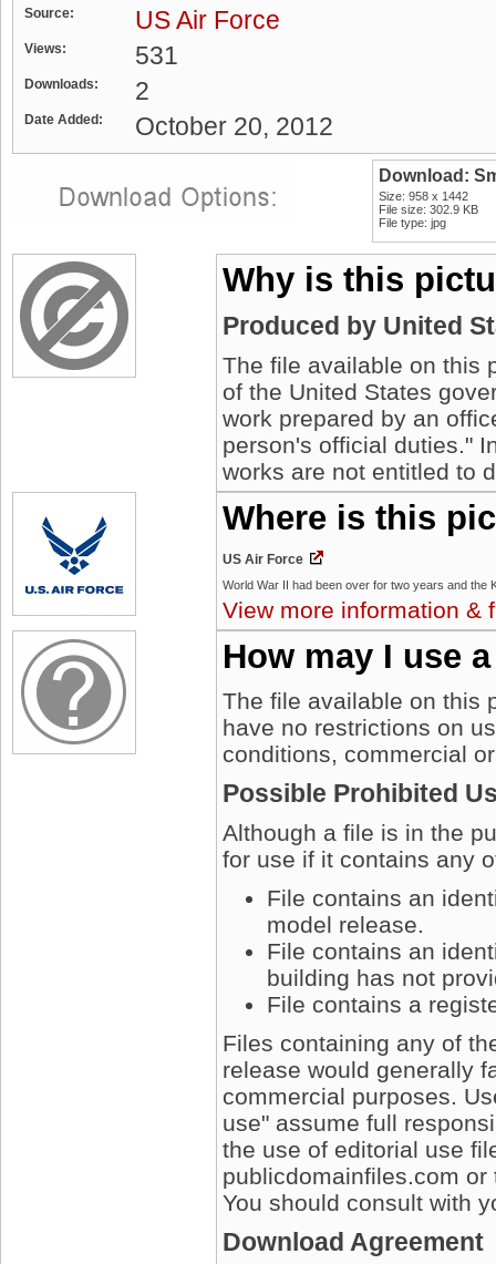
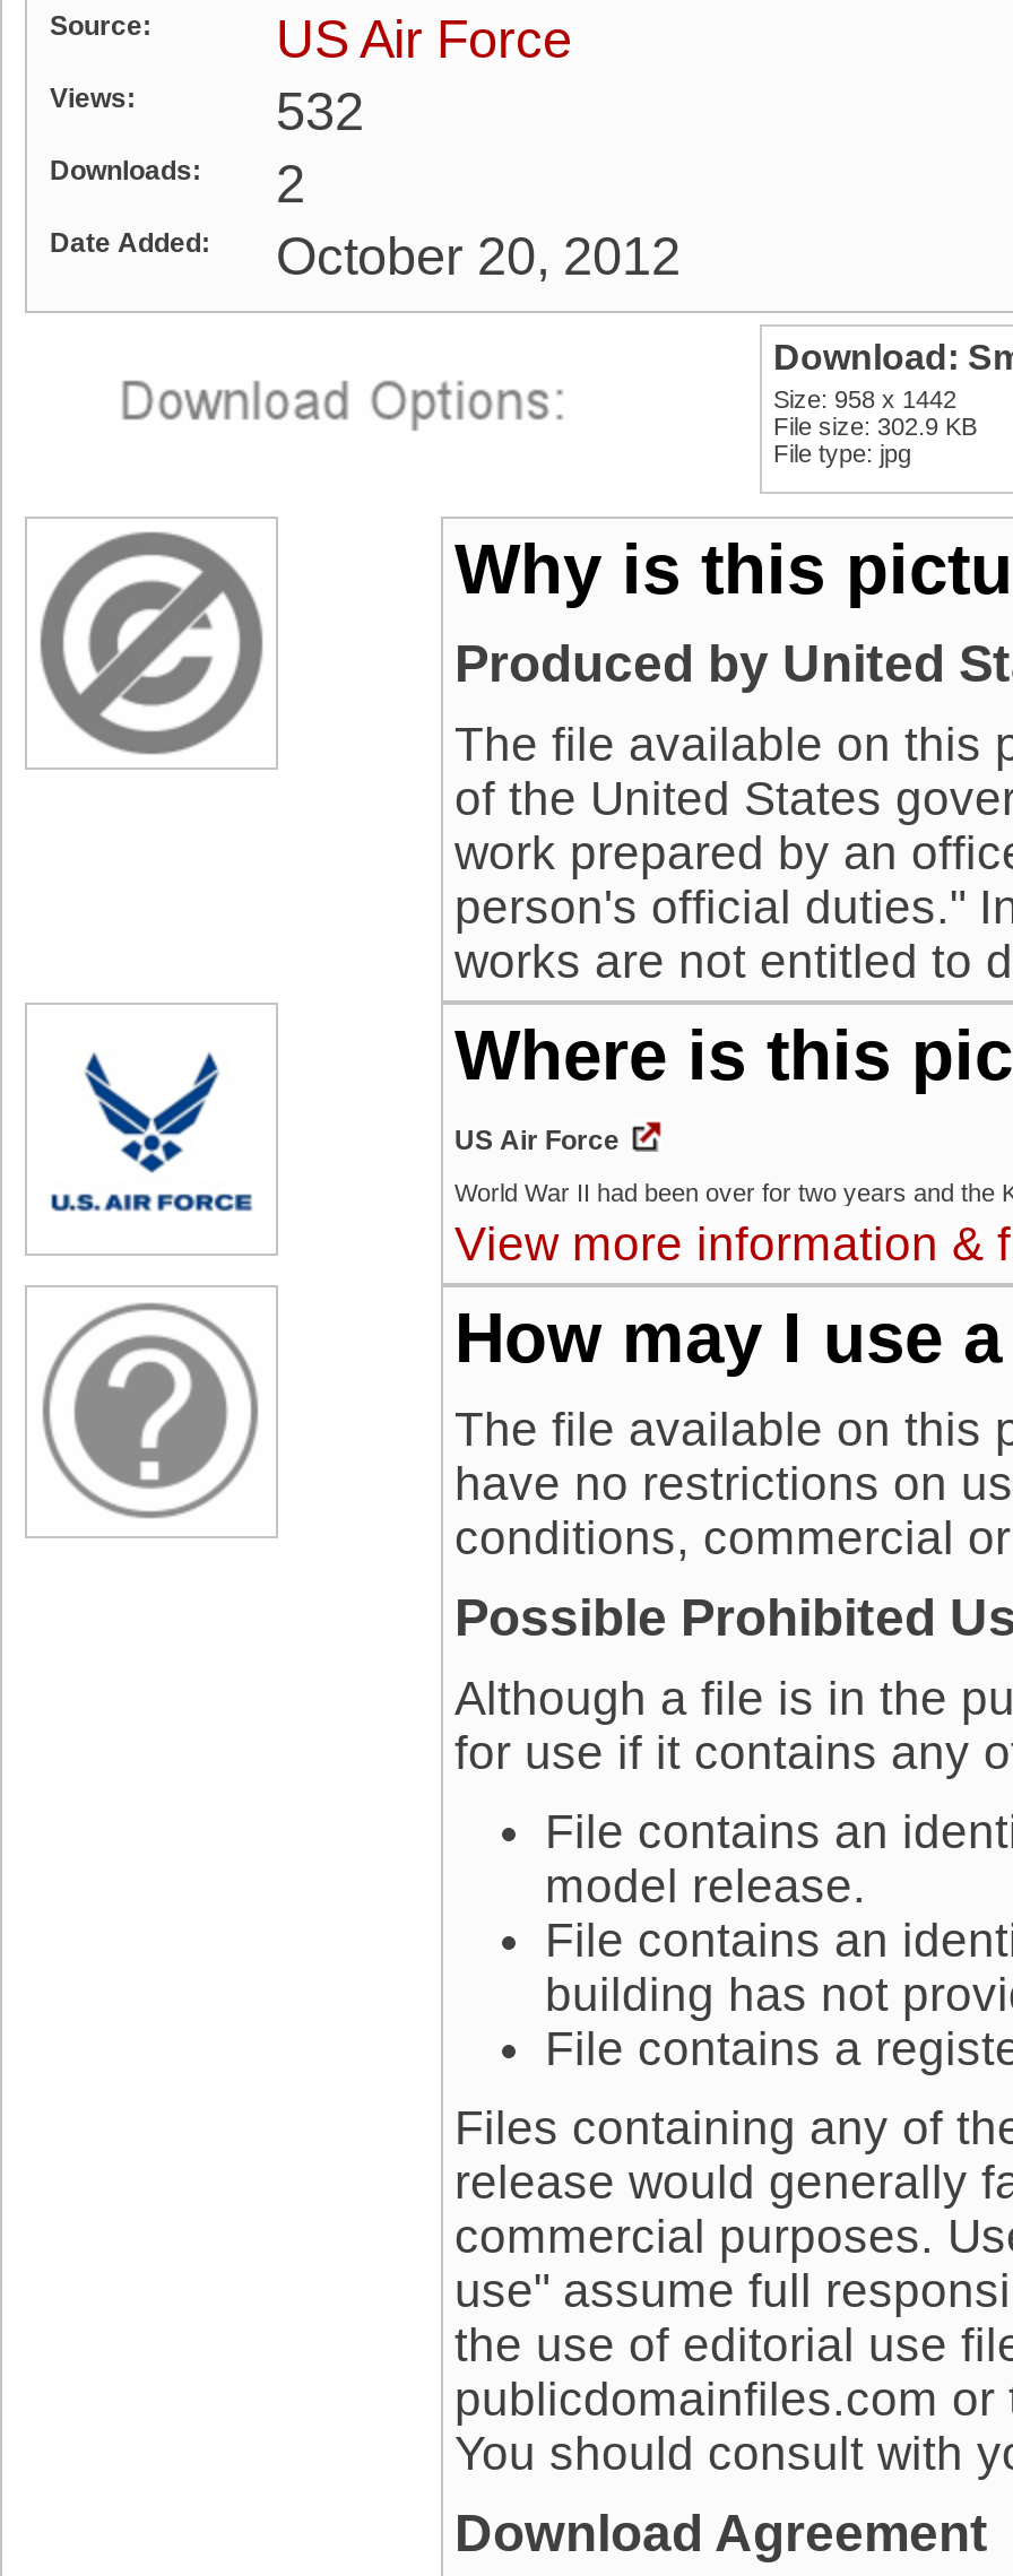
[135,41,178,70] 531 -> [276,83,364,141] 532

